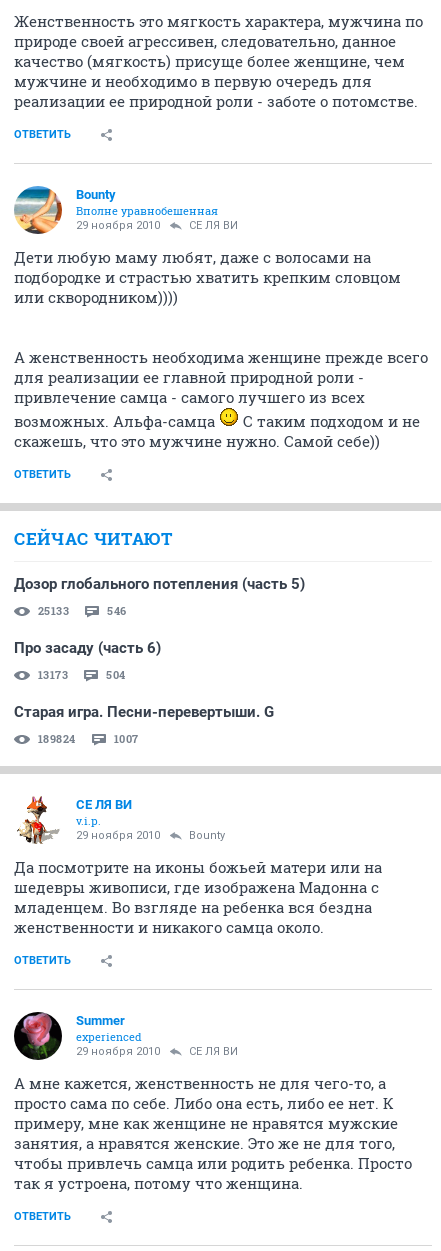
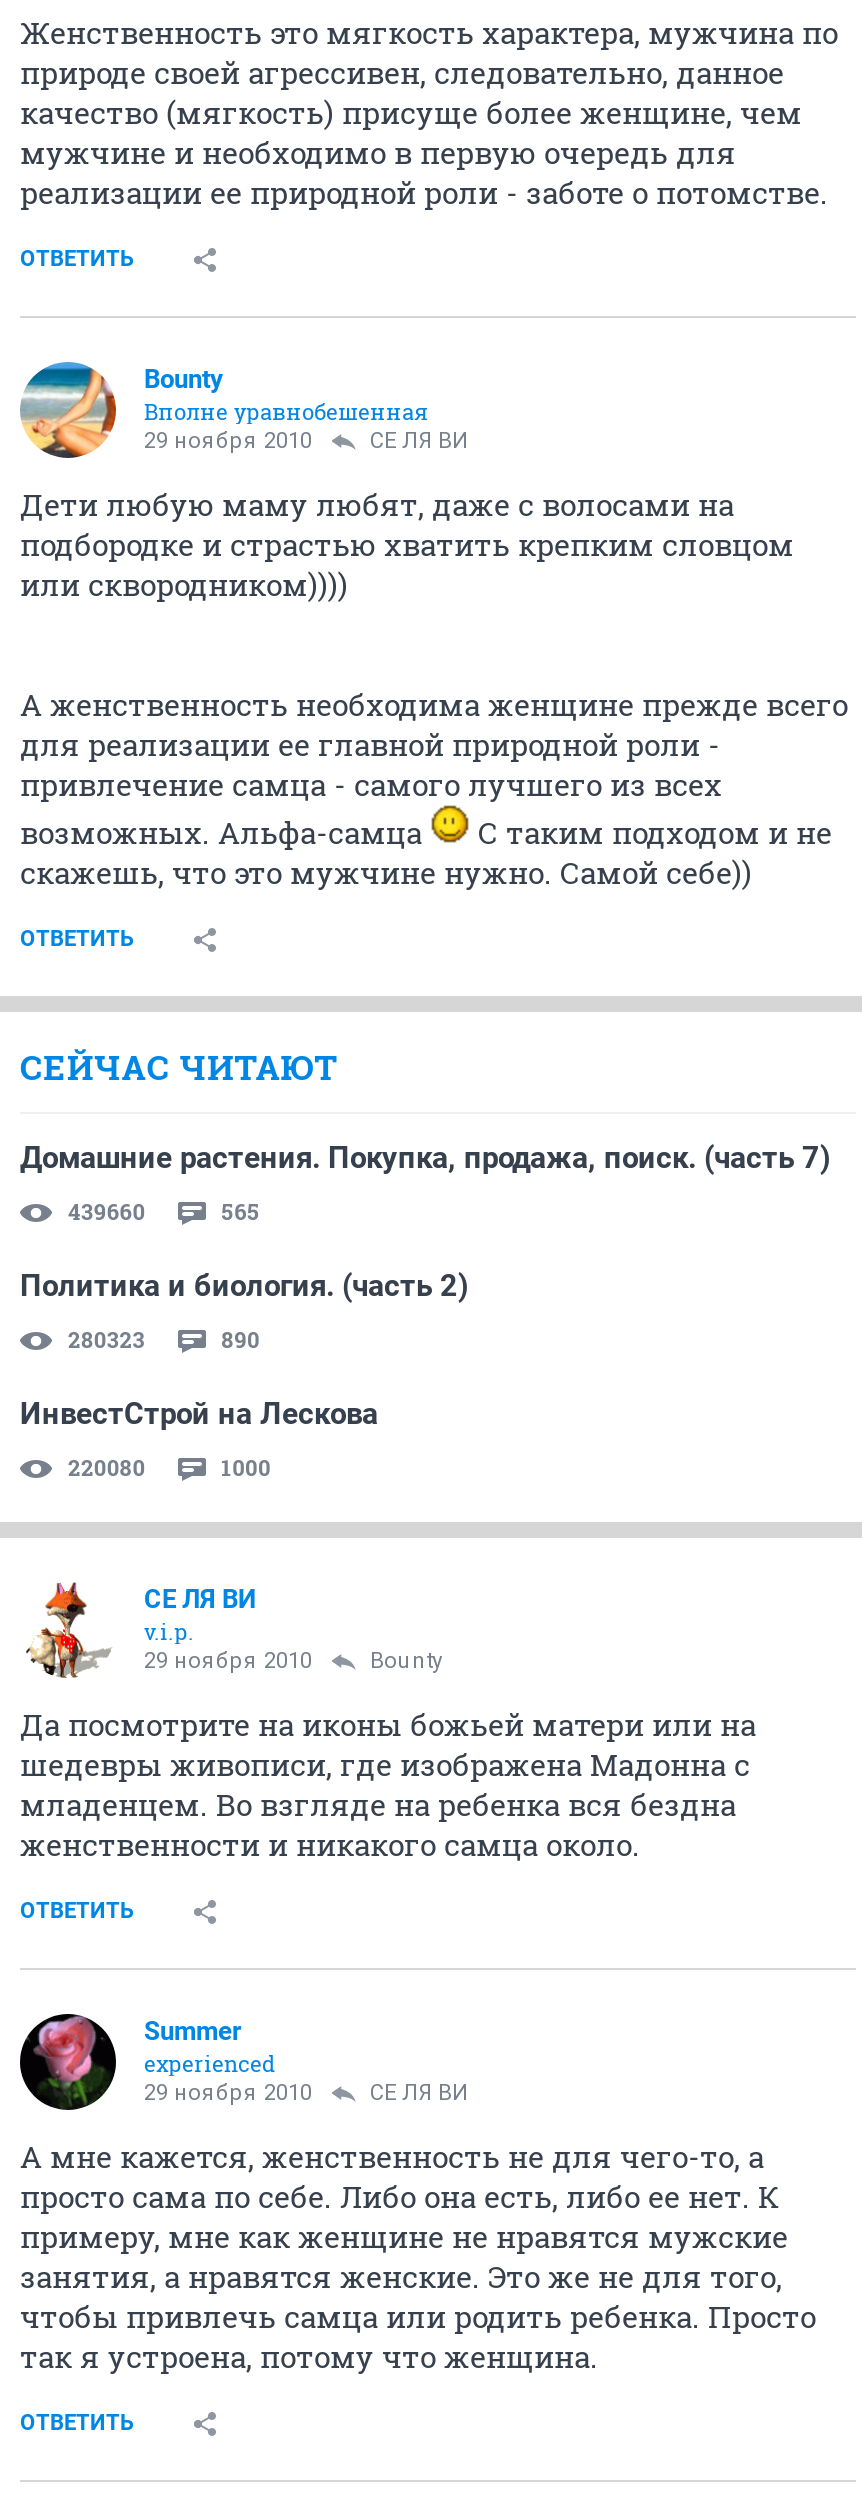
[14,575,305,593] Дозор глобального потепления (часть 5) -> [20,1140,830,1176] Домашние растения. Покупка, продажа, поиск. (часть 7)
[38,603,126,618] 25133 | 546 -> [68,1196,260,1226] 439660 | 565
[14,639,161,657] Про засаду (часть 6) -> [20,1268,468,1304] Политика и биология. (часть 2)
[38,667,125,682] 13173 | 504 -> [68,1324,260,1354] 280323 | 890
[14,703,274,721] Старая игра. Песни-перевертыши. G -> [20,1396,378,1432] ИнвестСтрой на Лескова
[38,731,138,746] 189824 | 1007 -> [68,1452,271,1482] 220080 | 1000

